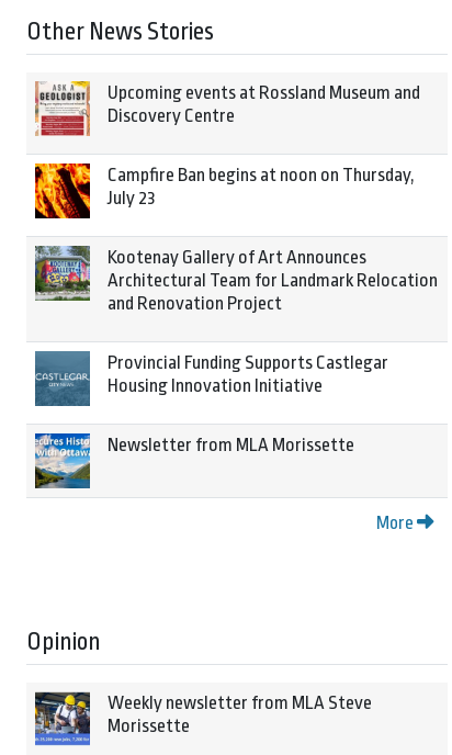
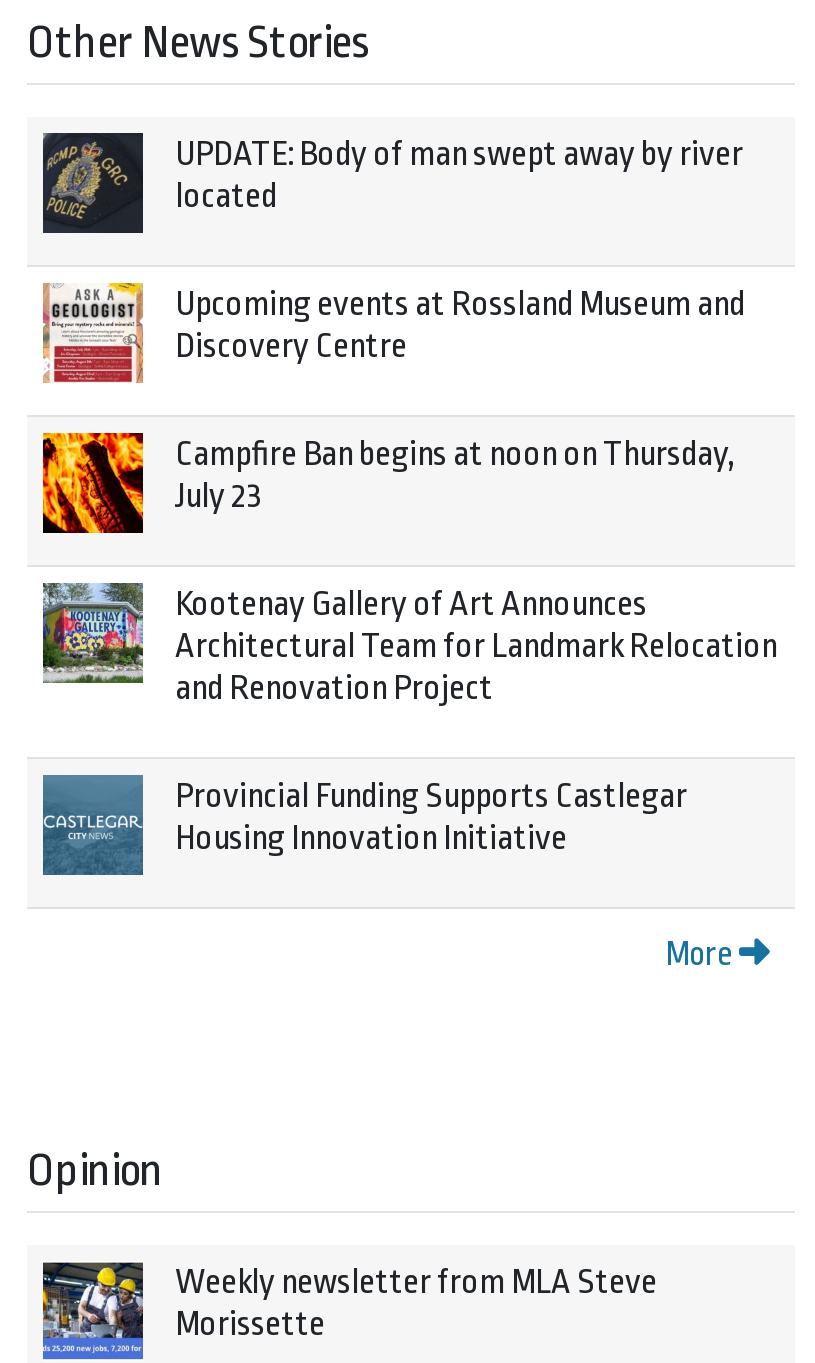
none -> [41,131,743,235] [image] | UPDATE: Body of man swept away by river | located
moved [33,80,438,396] -> [39,281,777,856]: [image] | Upcoming events at Rossland Museum and | Discovery Centre | ... | Provincial Funding Supports Castlegar | Housing Innovation Initiative
[34,432,354,489] [image] | Newsletter from MLA Morissette -> none

